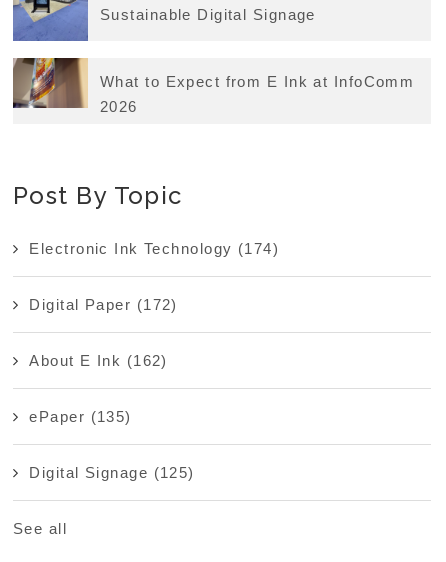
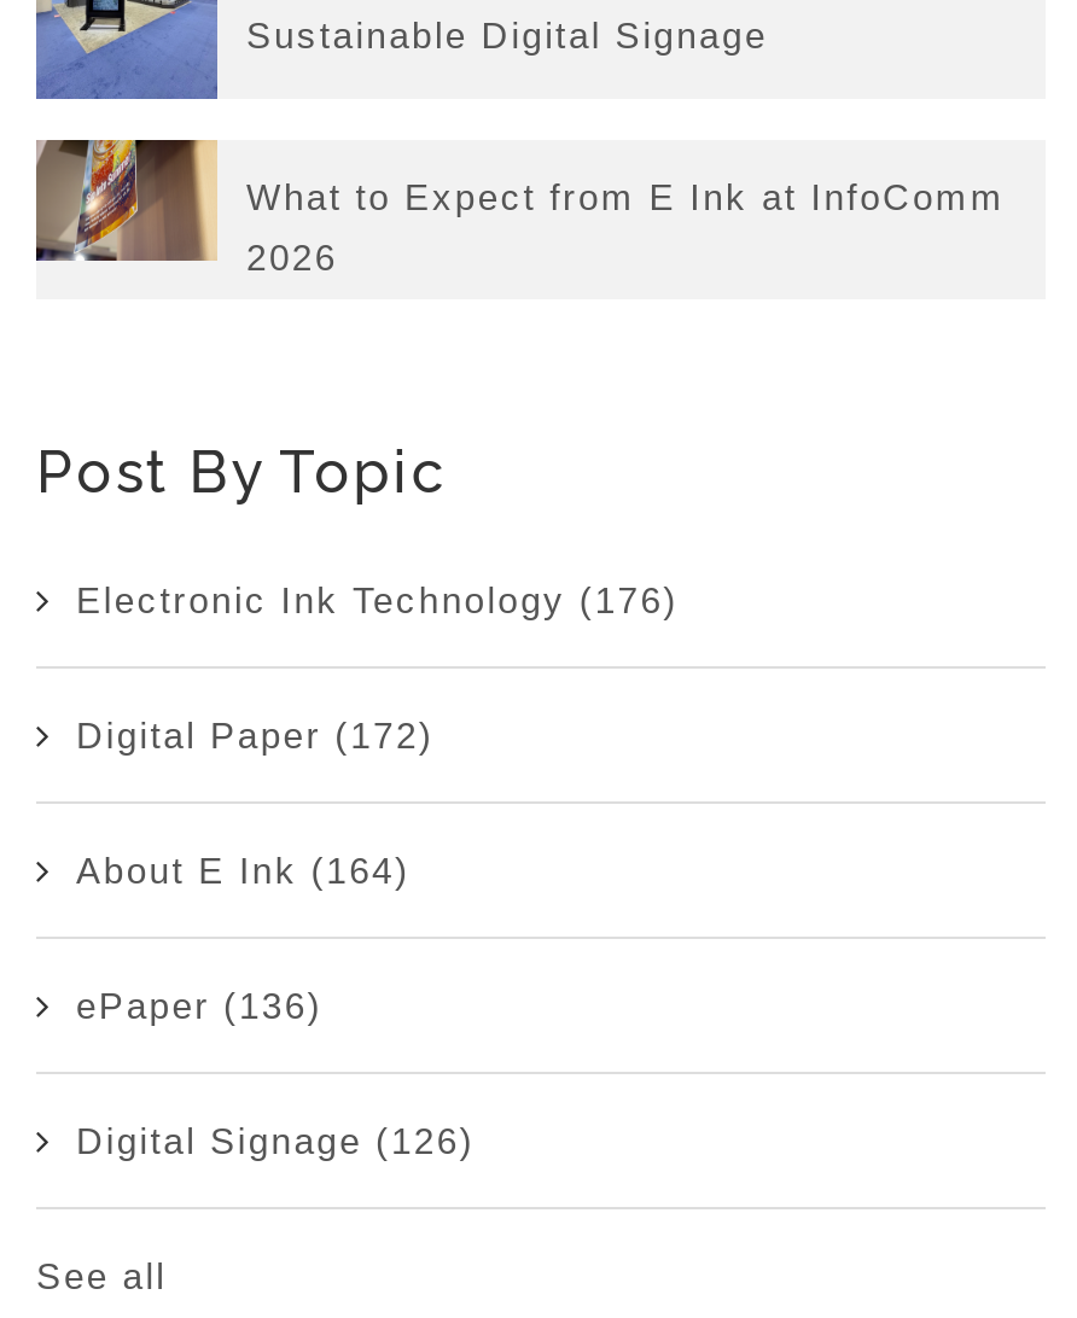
[29,239,279,256] Electronic Ink Technology (174) -> [76,578,679,619] Electronic Ink Technology (176)
[29,351,168,368] About E Ink (162) -> [76,848,410,890] About E Ink (164)
[29,407,132,424] ePaper (135) -> [76,984,323,1025] ePaper (136)
[29,463,195,480] Digital Signage (125) -> [76,1119,475,1160] Digital Signage (126)

